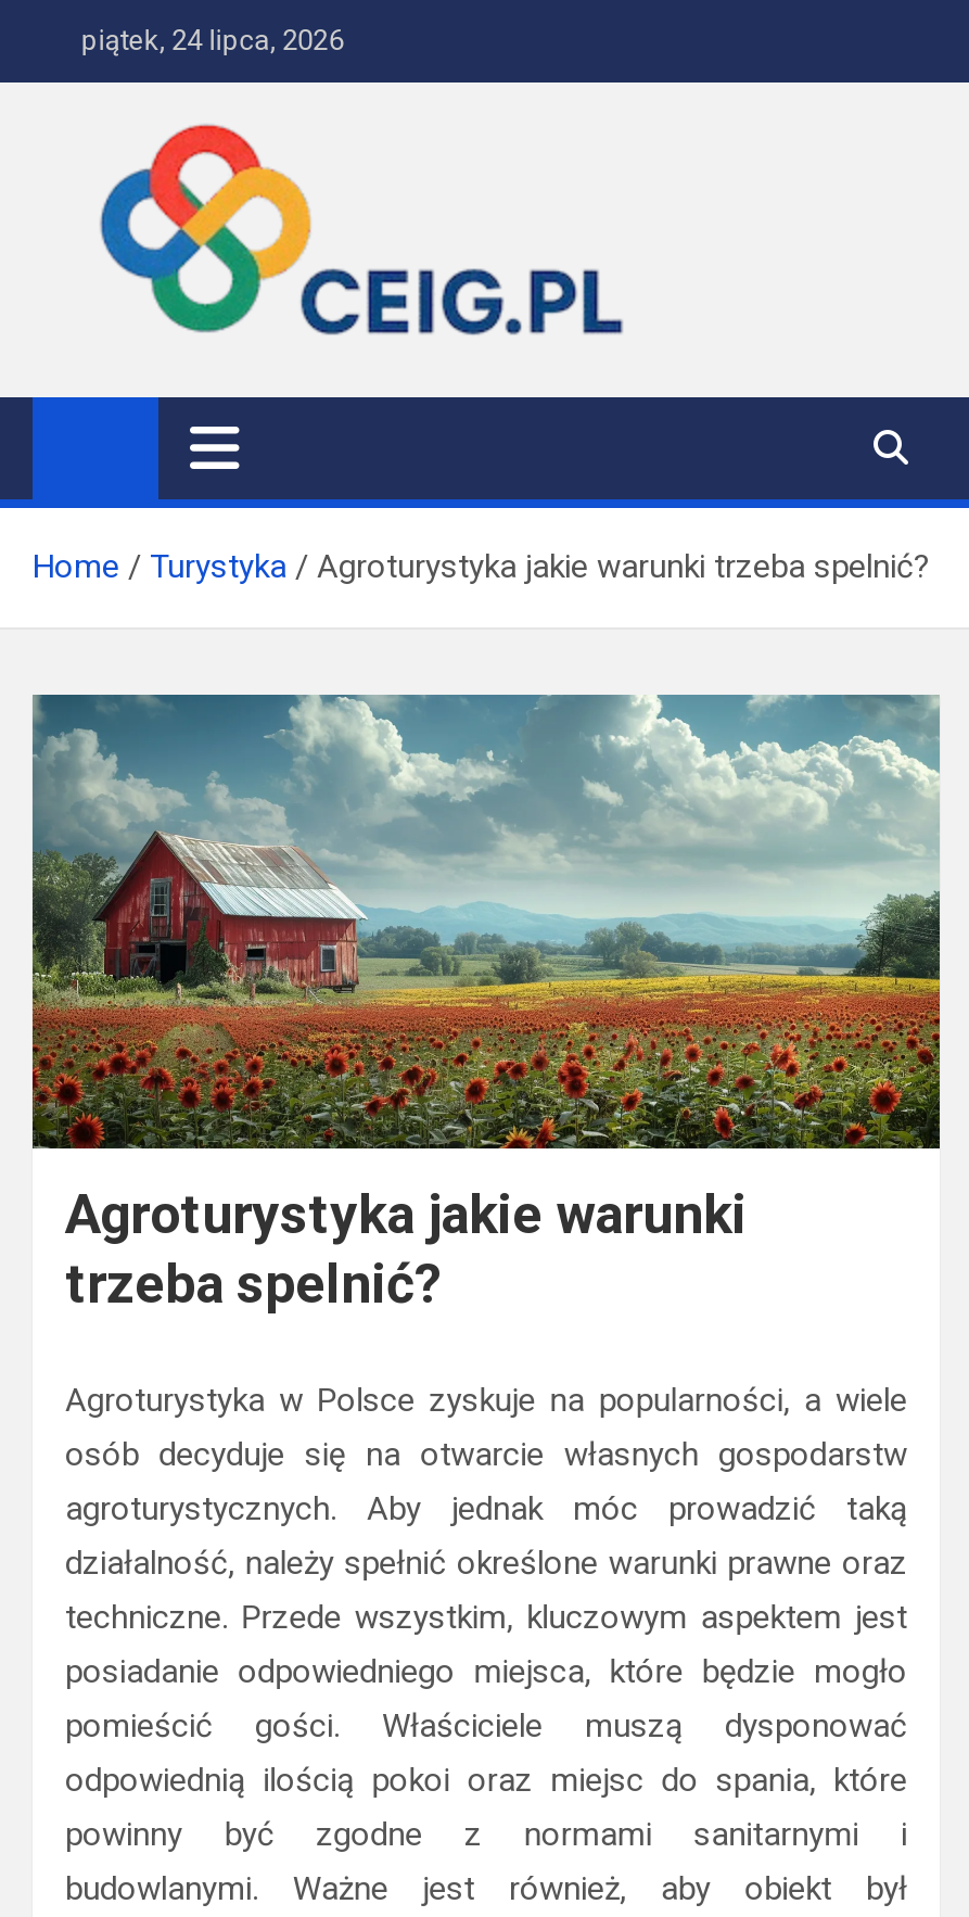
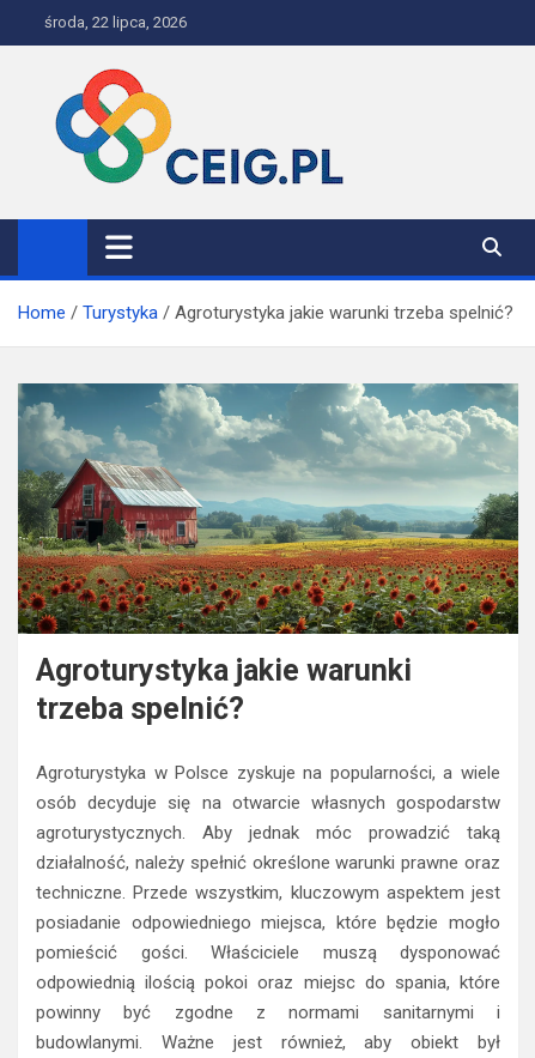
[68,24,343,56] piątek, 24 lipca, 2026 -> [37,13,187,31] środa, 22 lipca, 2026

